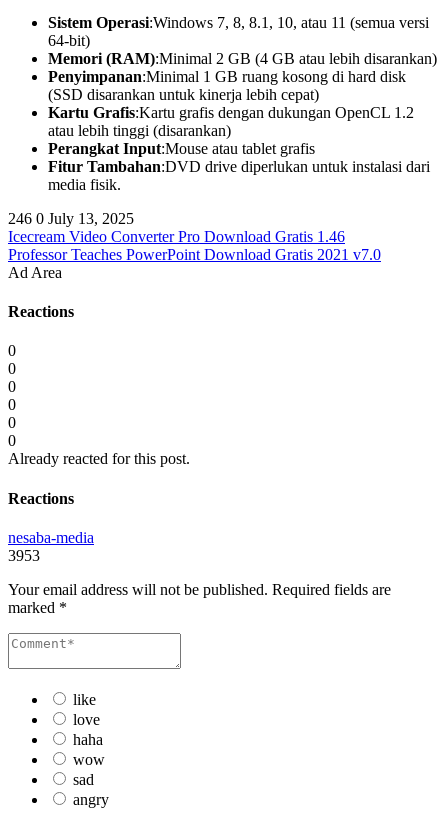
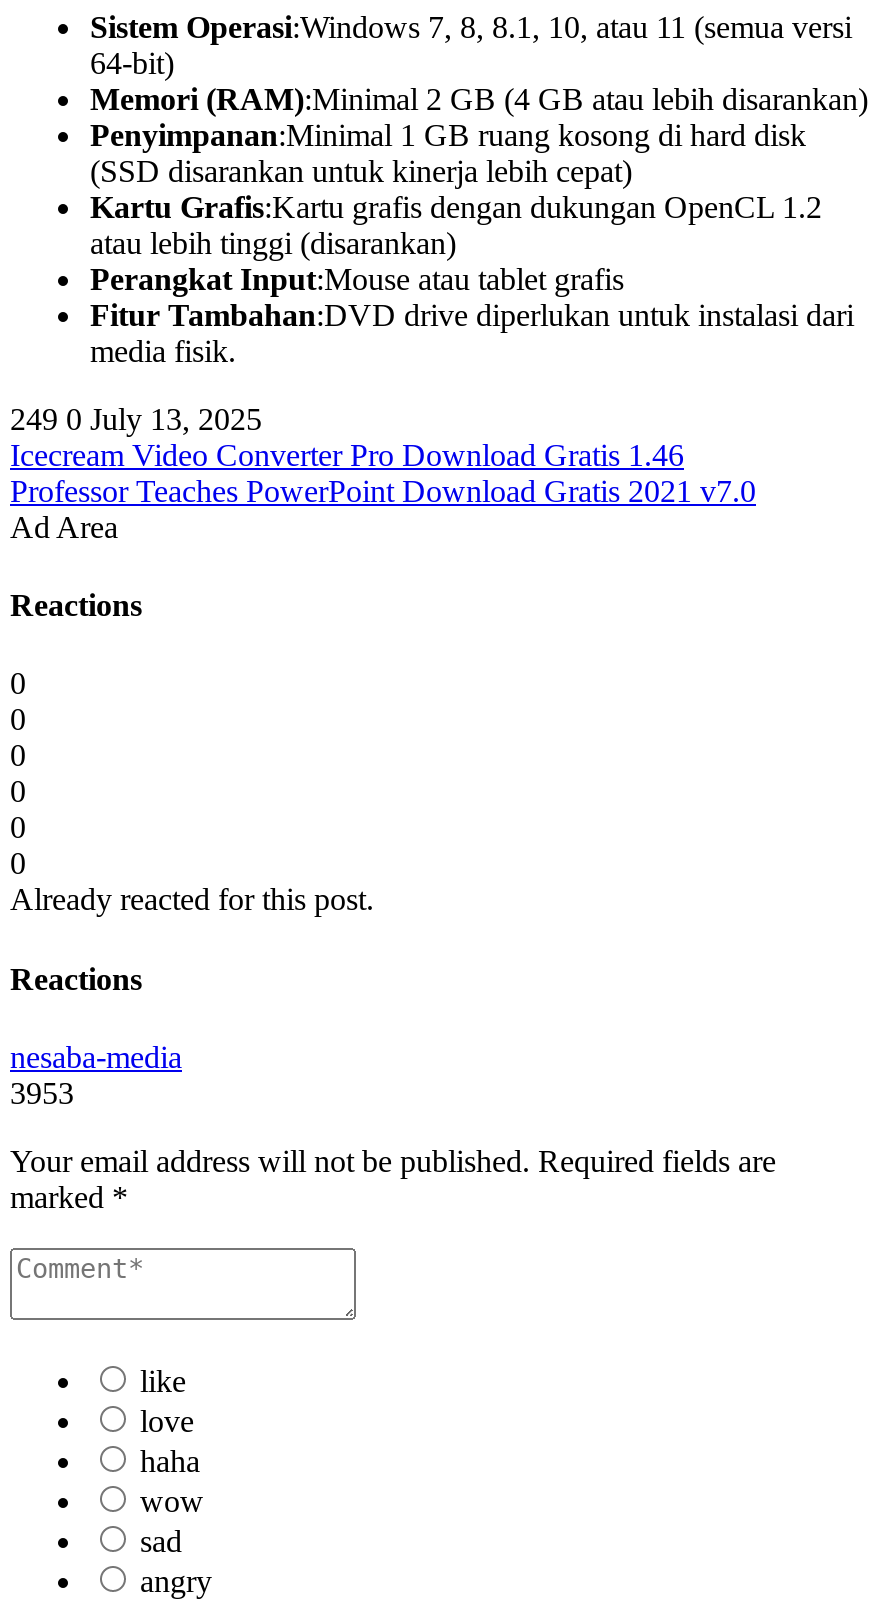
[8,210,134,227] 246 0 July 13, 2025 -> [10,402,262,436] 249 0 July 13, 2025

